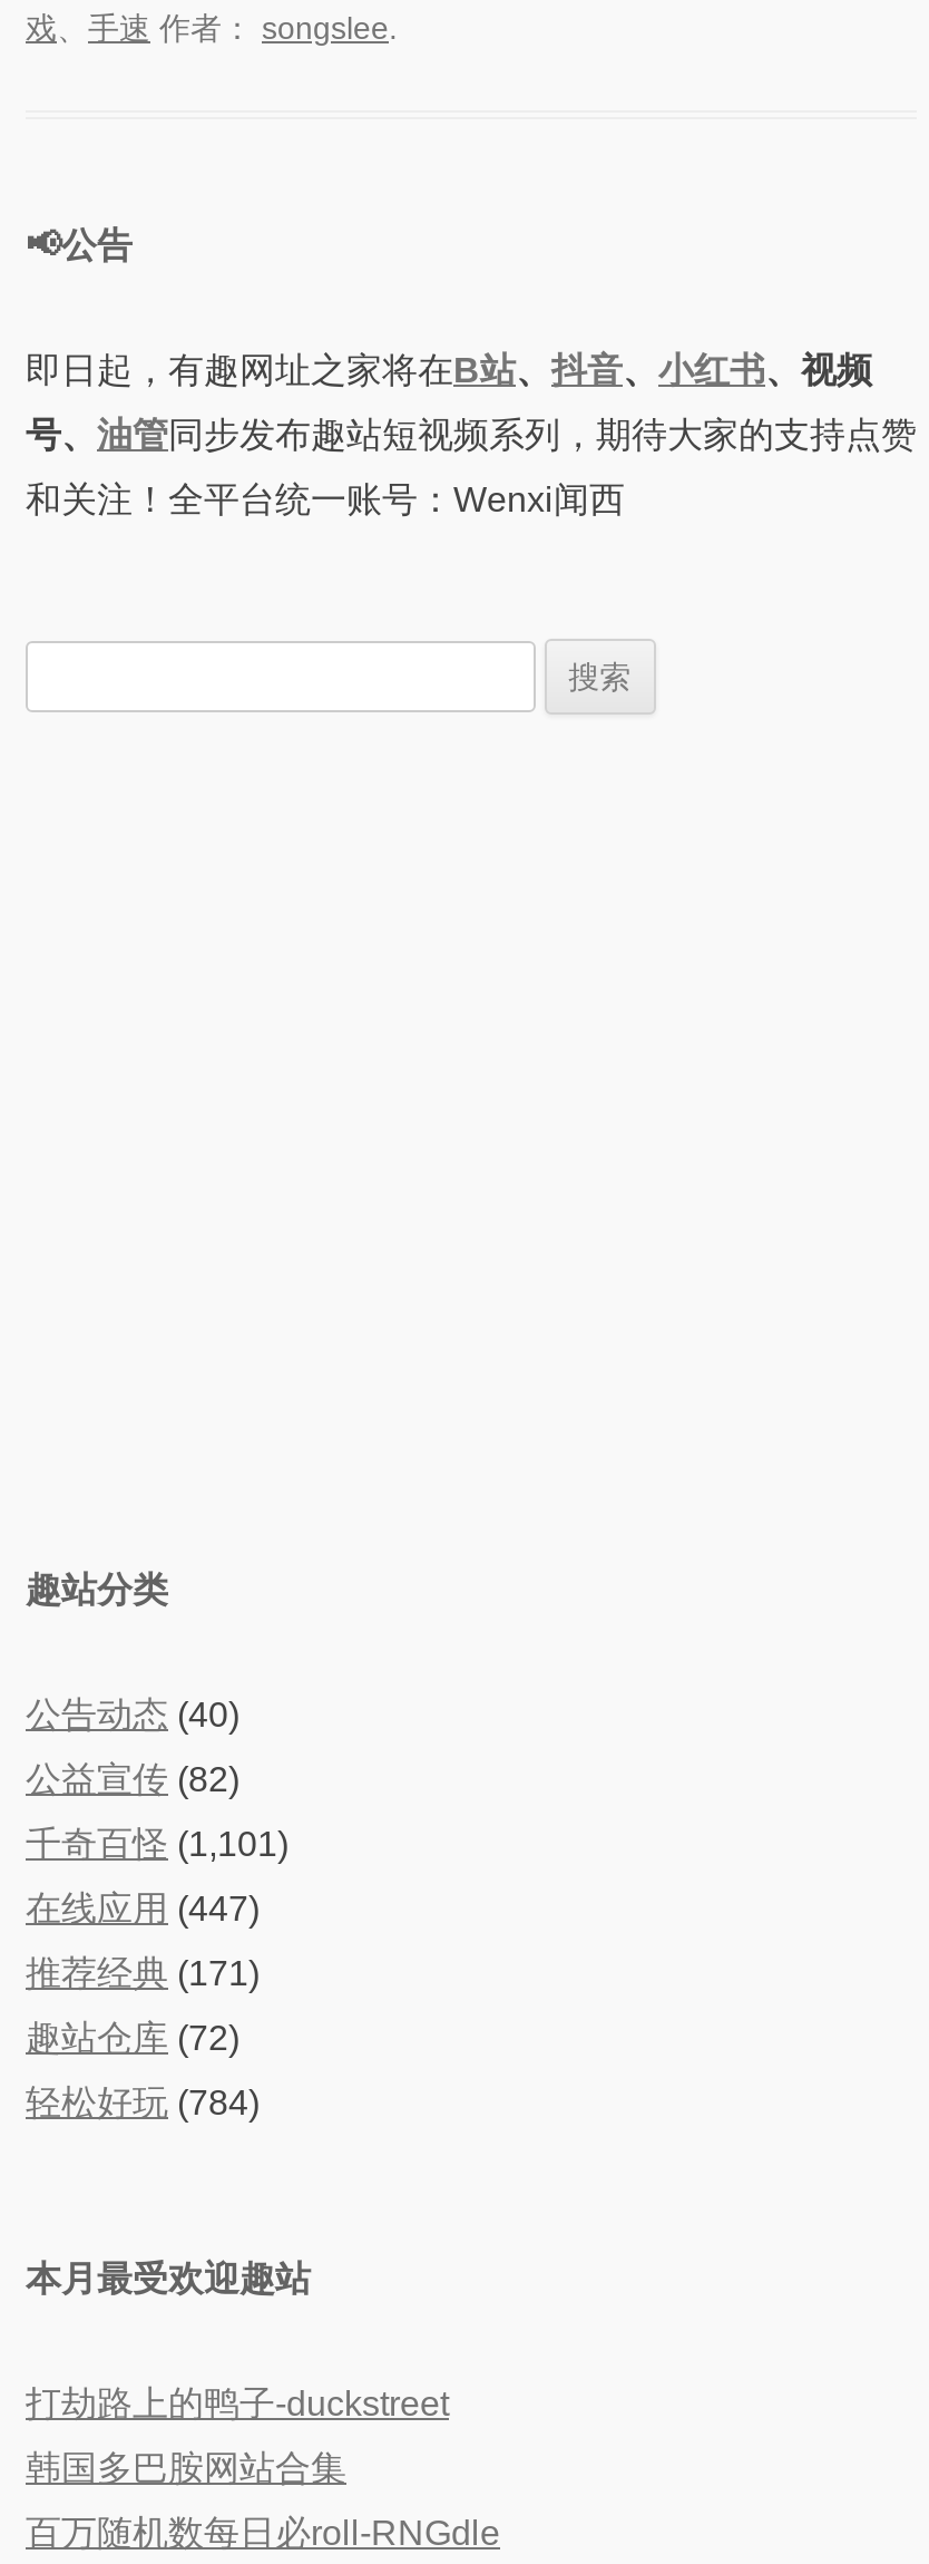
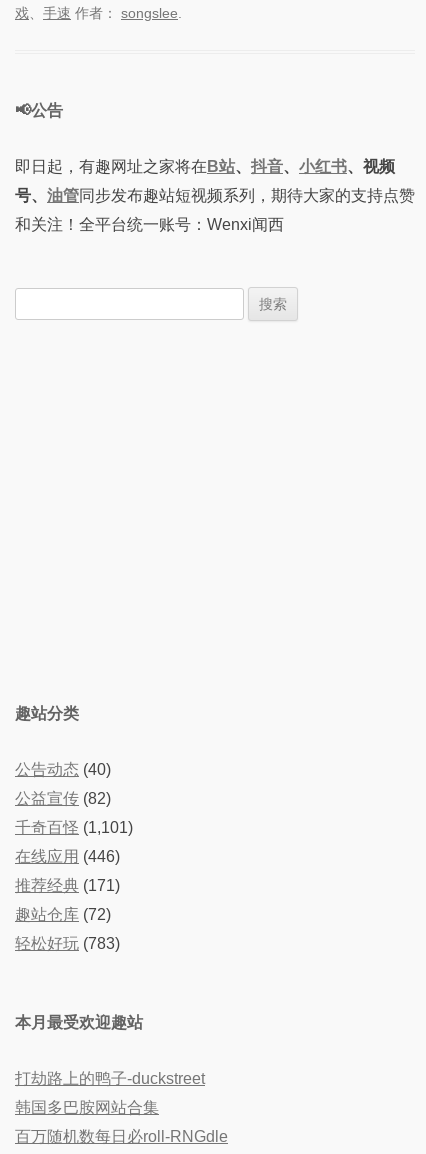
[26,1890,260,1927] 在线应用(447) -> [15,848,120,865] 在线应用(446)
[26,2084,260,2121] 轻松好玩(784) -> [15,935,120,952] 轻松好玩(783)

